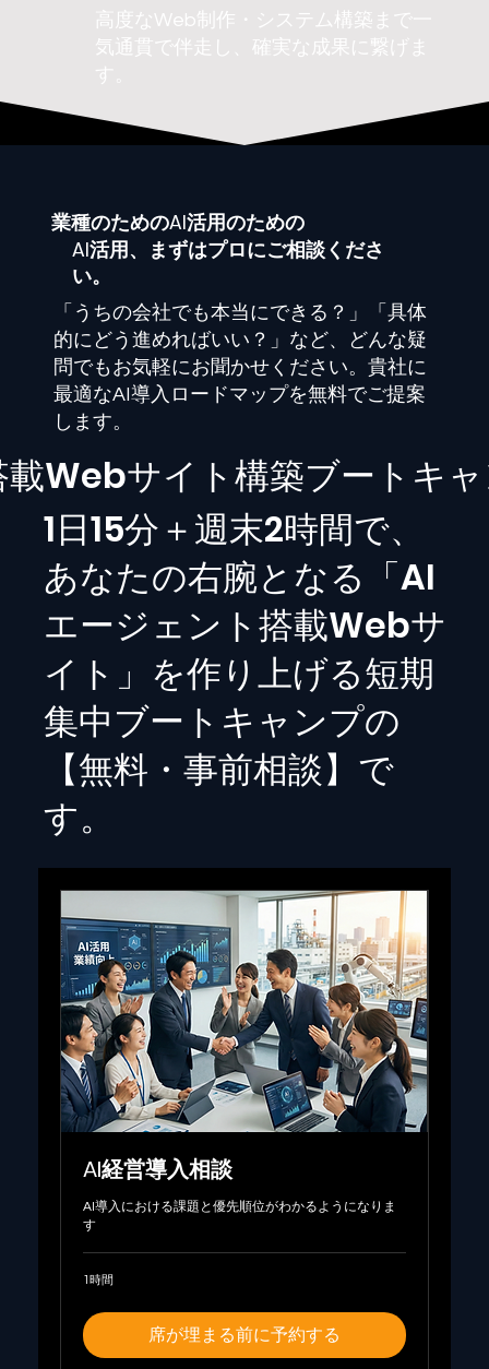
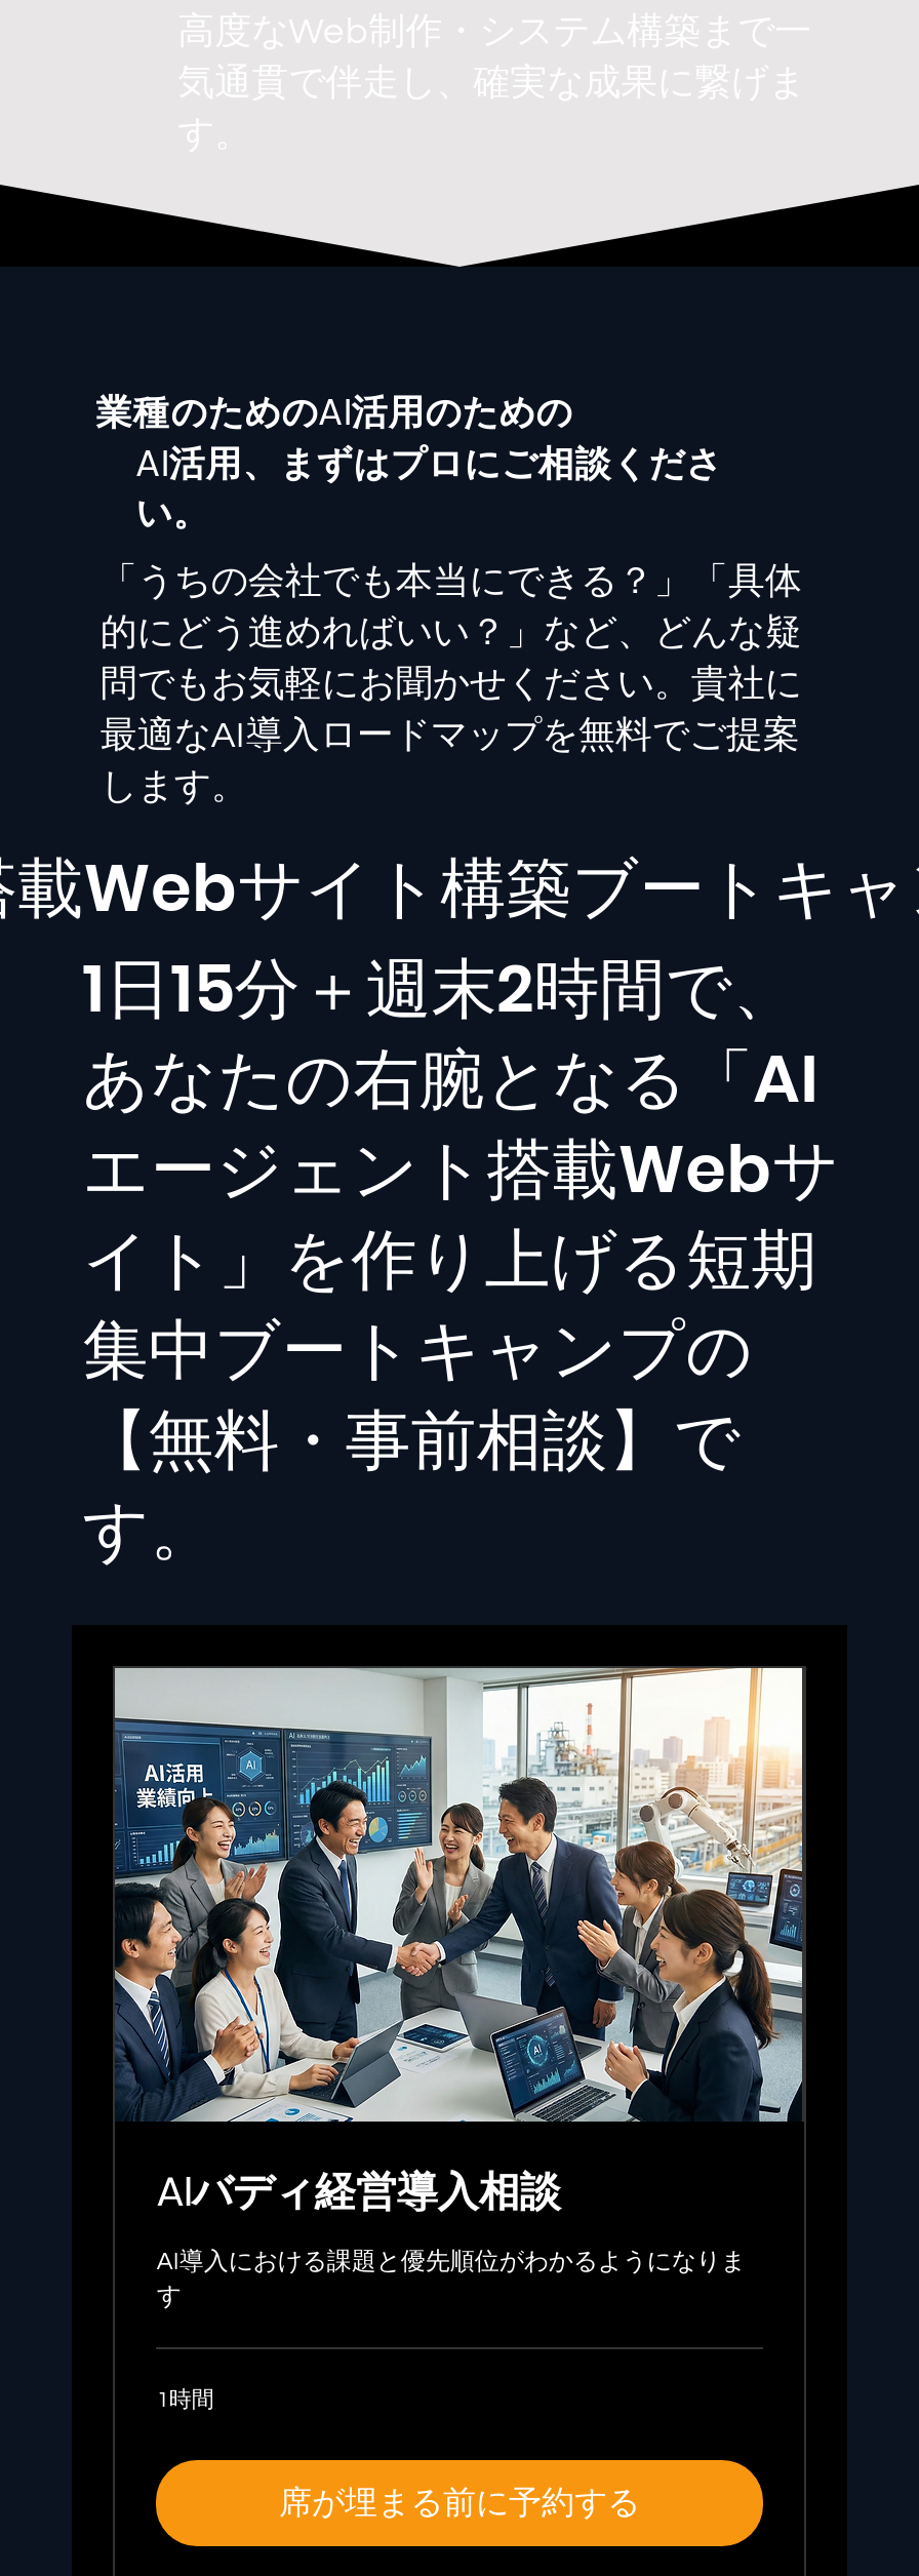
[83,1154,233,1185] AI経営導入相談 -> [157,2163,561,2220] AIバディ経営導入相談

